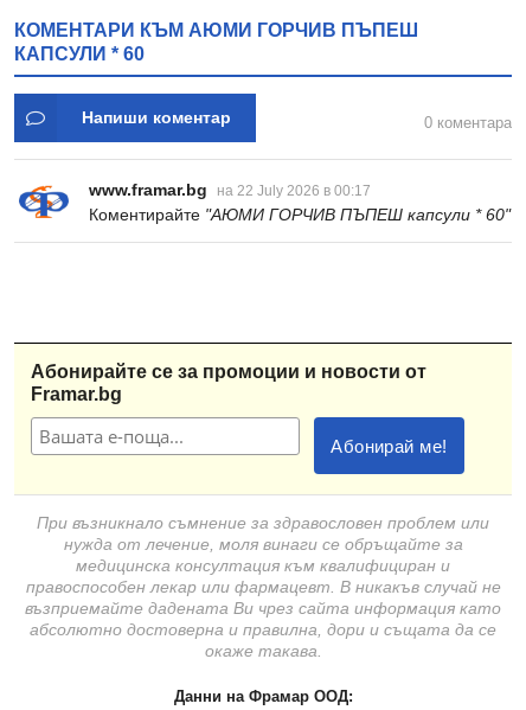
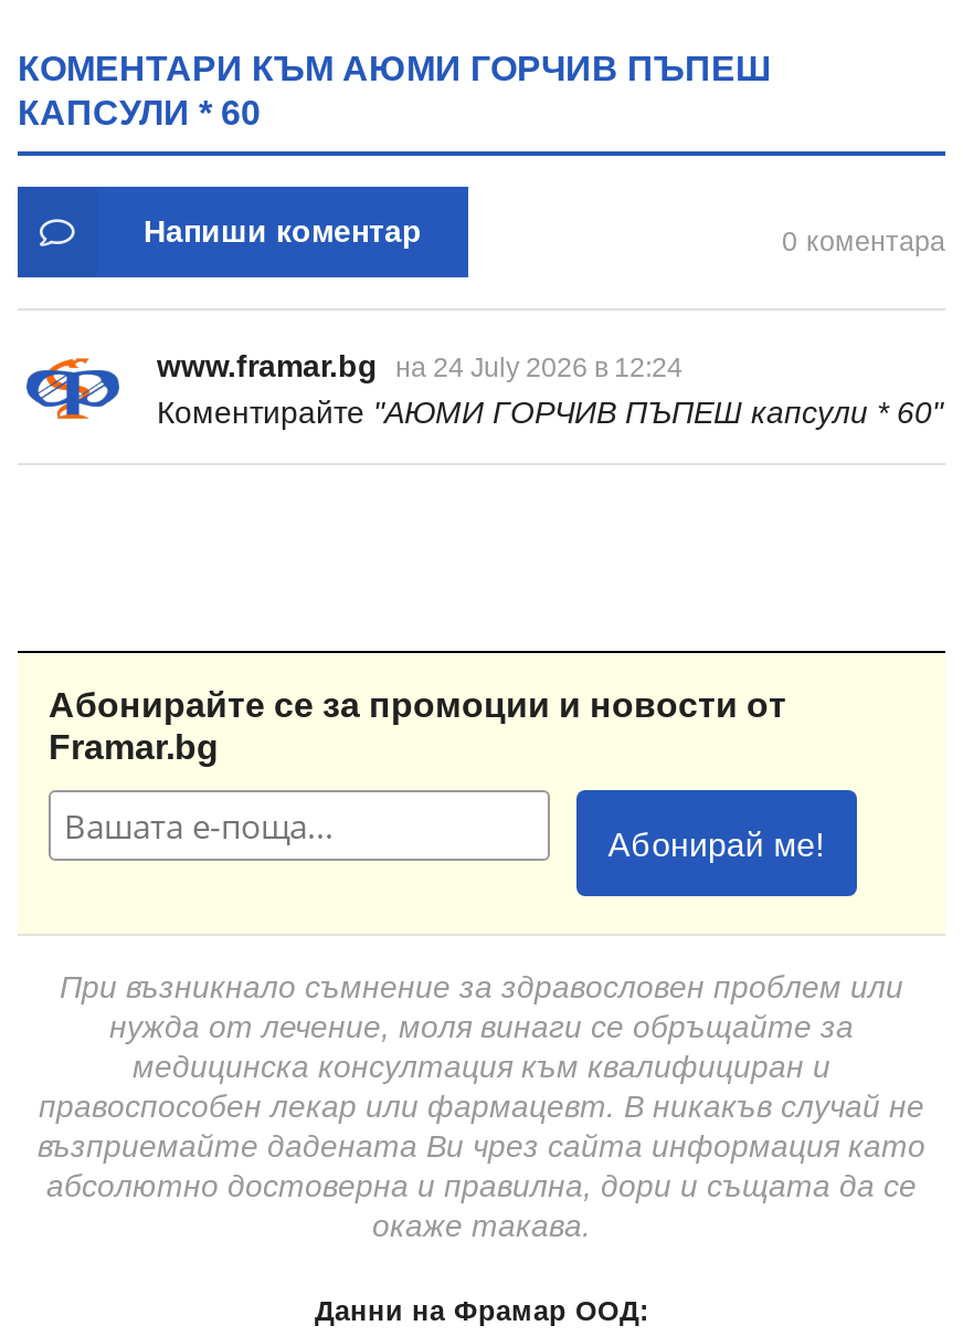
[89,181,371,199] www.framar.bg на 22 July 2026 в 00:17 -> [157,349,682,384] www.framar.bg на 24 July 2026 в 12:24

